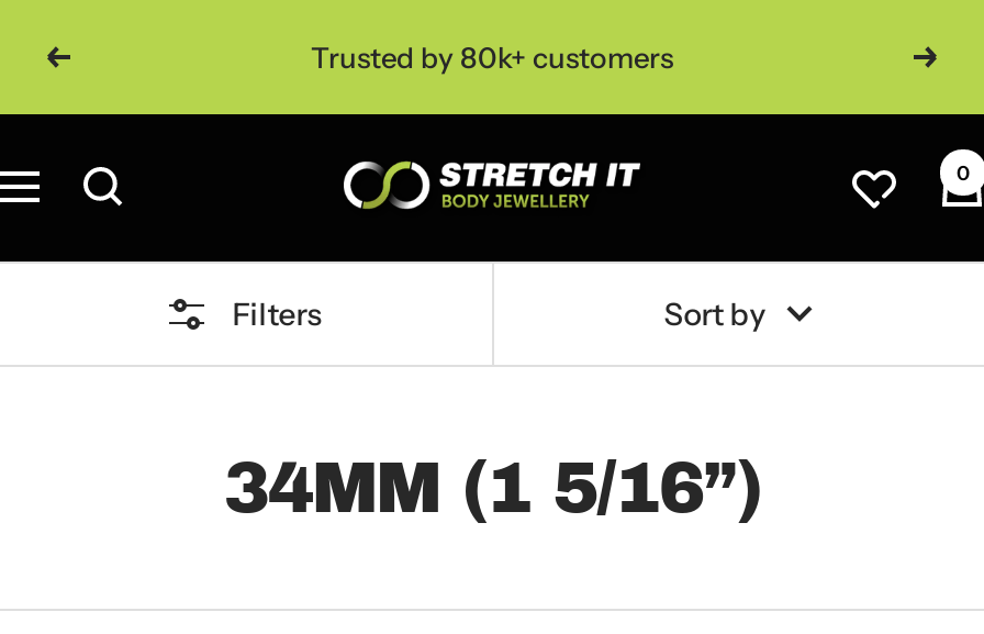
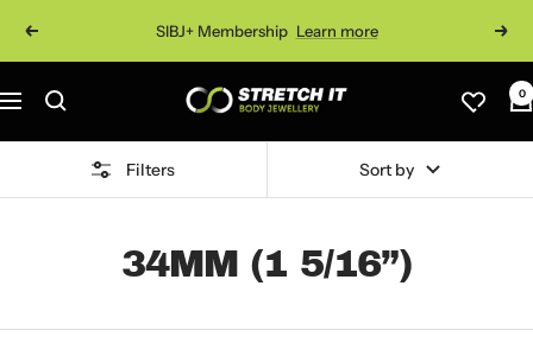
[311,40,673,75] Trusted by 80k+ customers -> [155,21,378,40] SIBJ+ Membership Learn more

